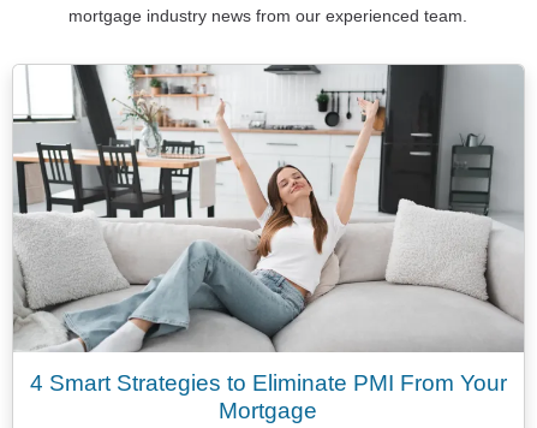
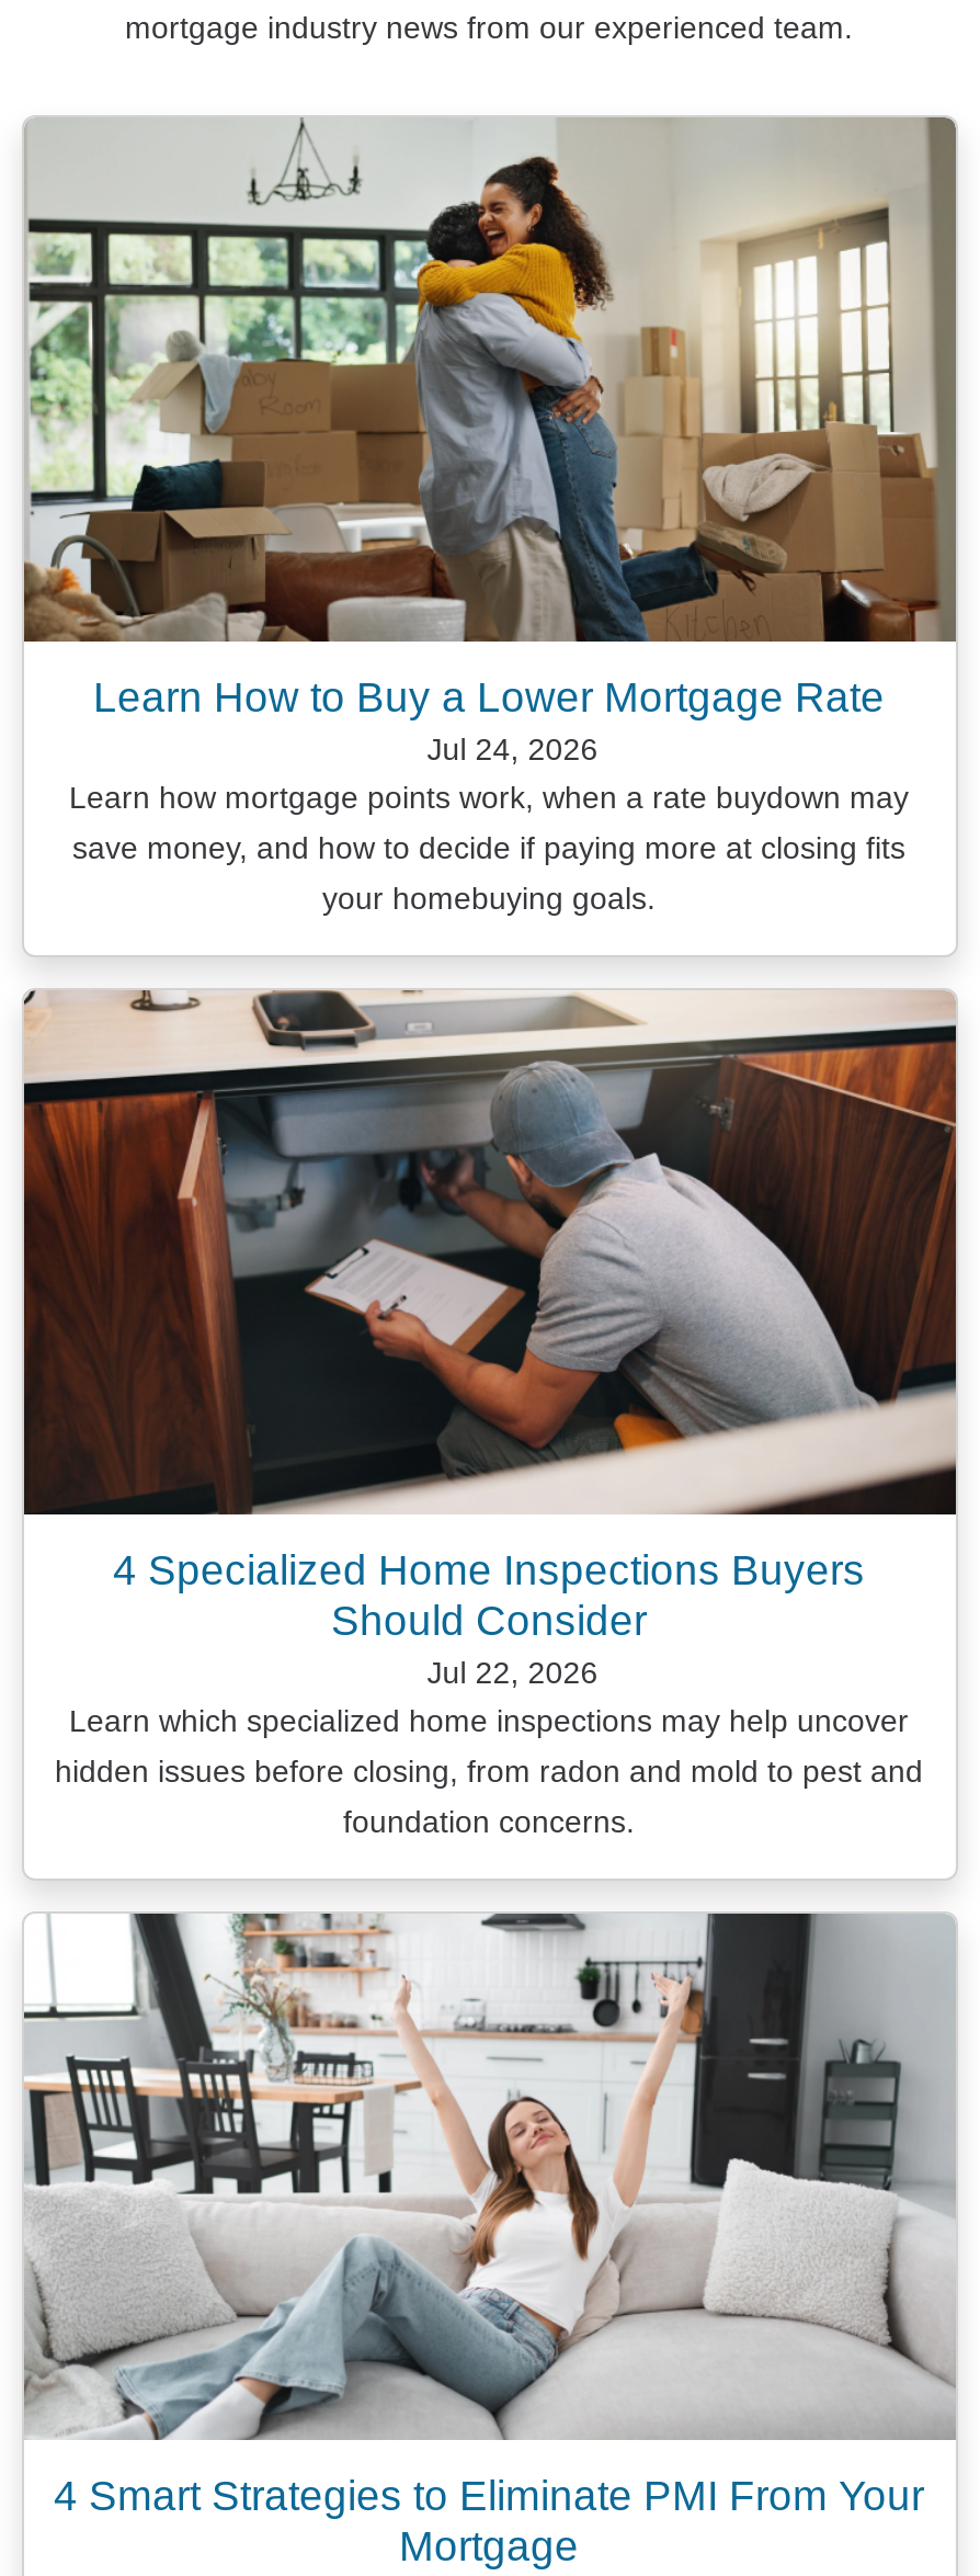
none -> [22,117,958,917] [image] | Learn How to Buy a Lower Mortgage Rate | Jul 24, 2026 | Learn how mortgage points work, when a rate buydown may | save money, and how to decide if paying more at closing fits | your homebuying goals.
none -> [22,988,958,1840] [image] | 4 Specialized Home Inspections Buyers | Should Consider | Jul 22, 2026 | Learn which specialized home inspections may help uncover | hidden issues before closing, from radon and mold to pest and | foundation concerns.

